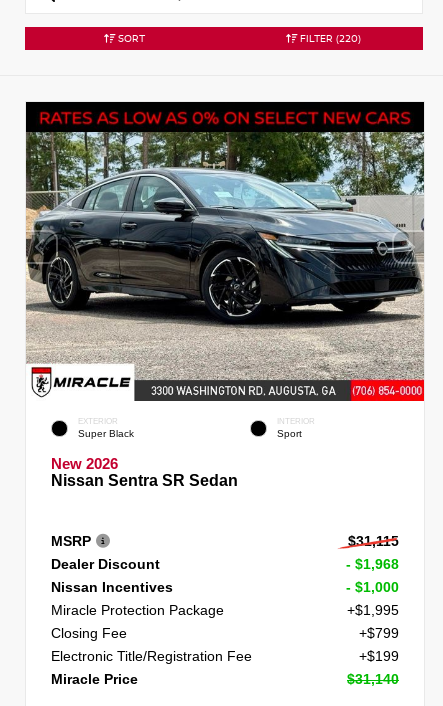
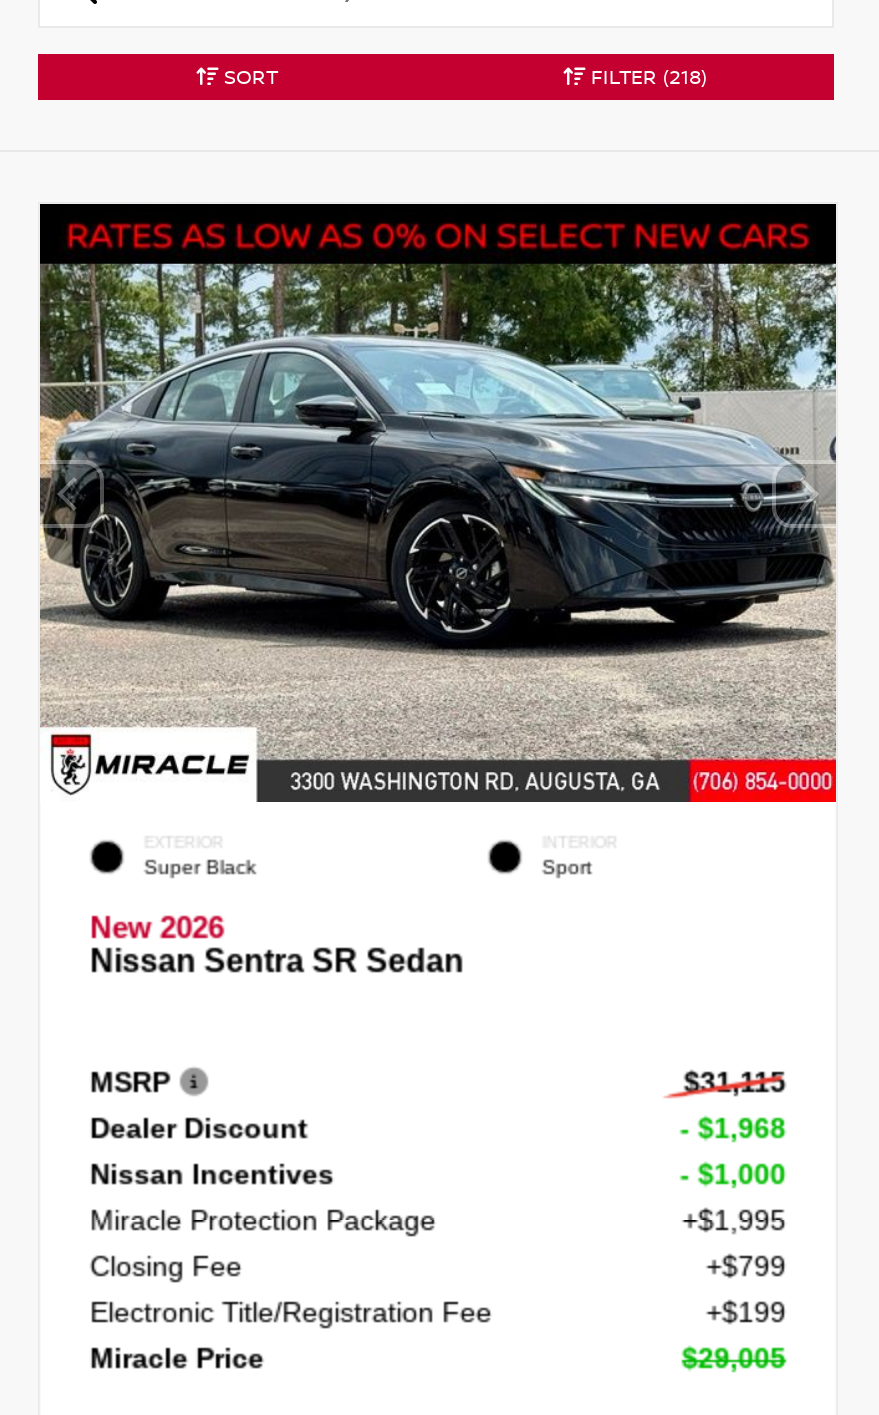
[297,32,361,45] FILTER (220) -> [585,64,707,90] FILTER (218)
[347,671,399,687] $31,140 -> [682,1342,786,1374] $29,005

